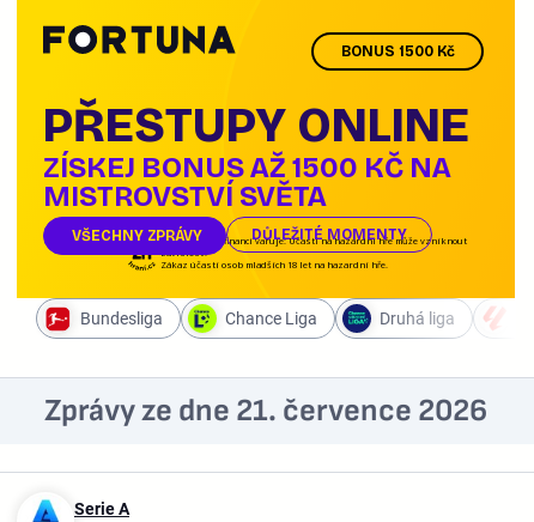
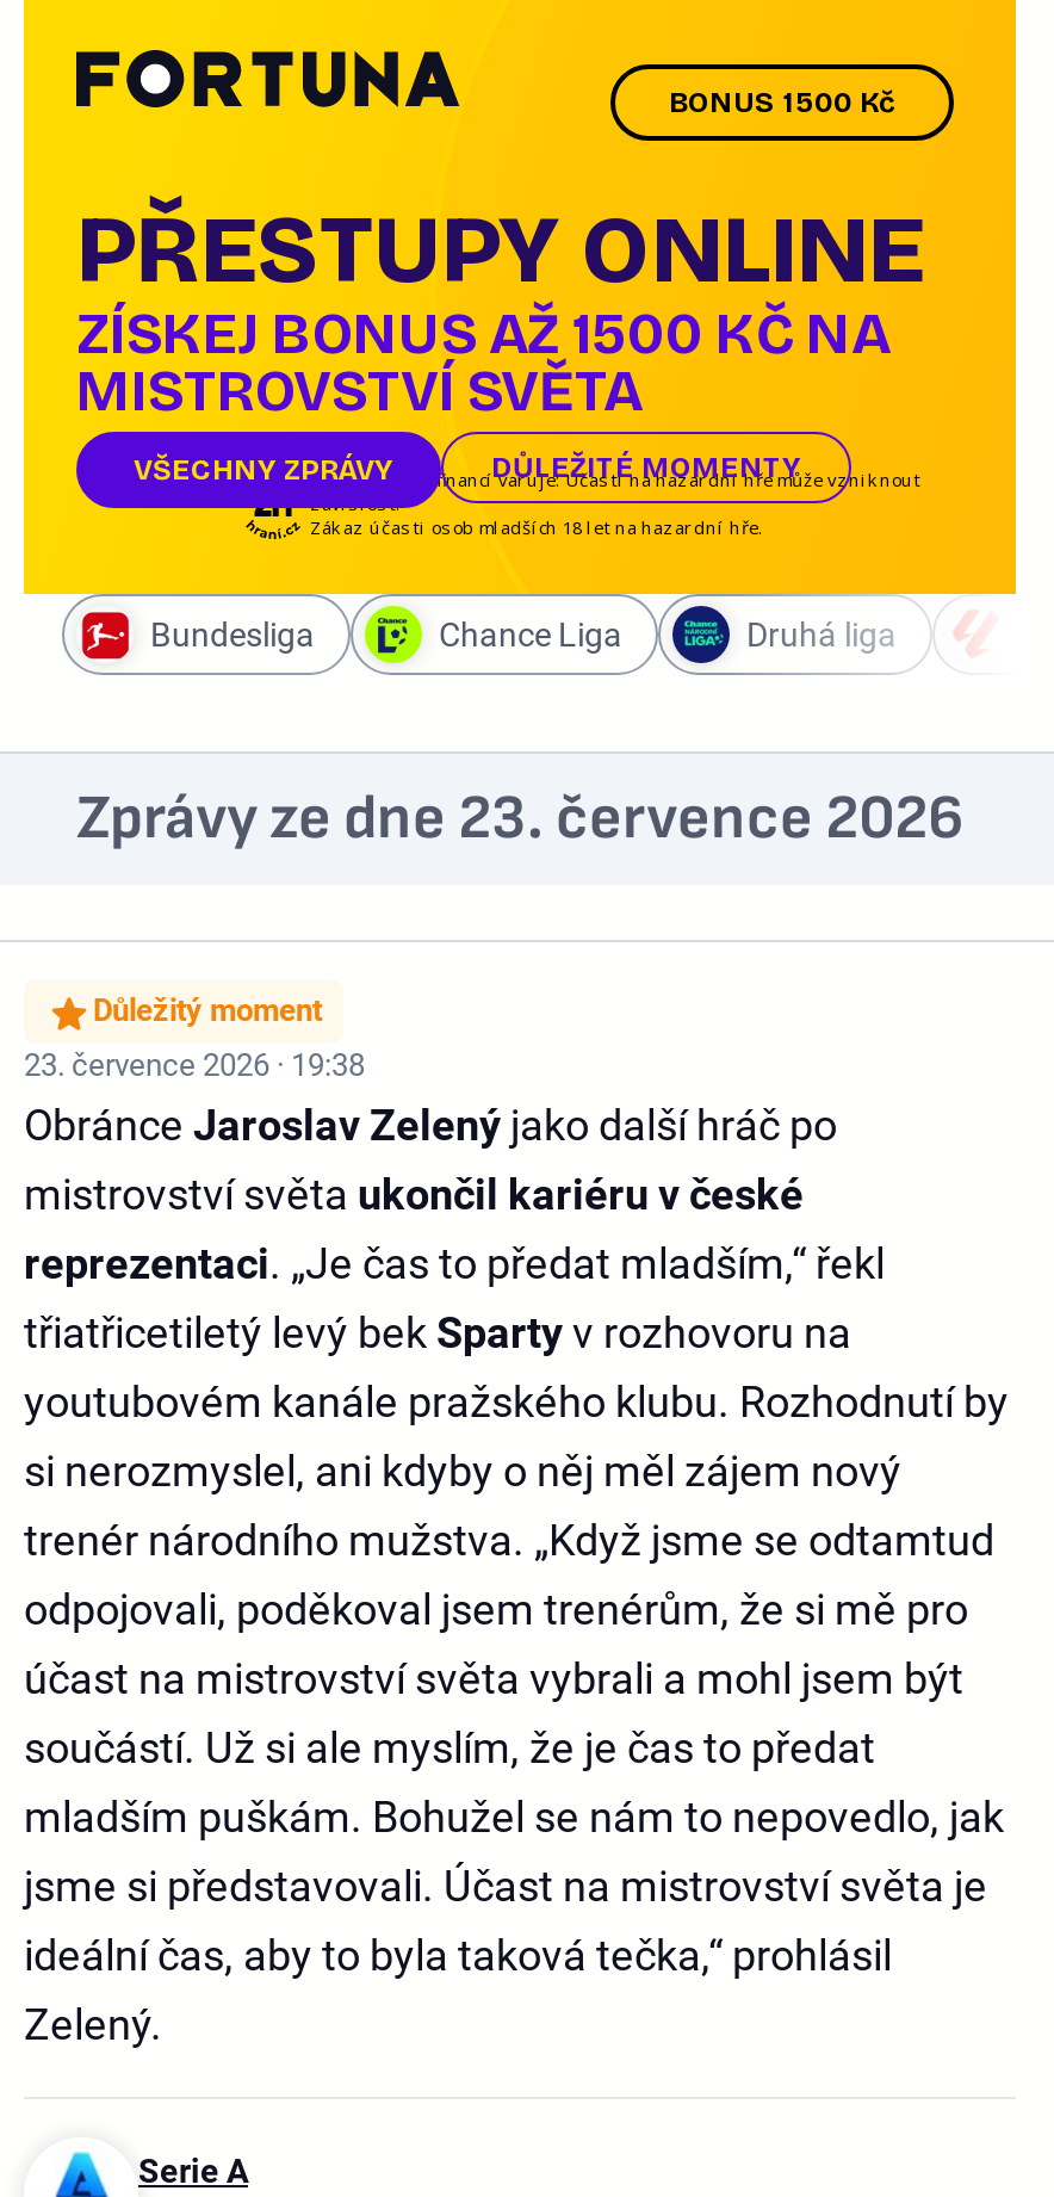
[44,392,487,429] Zprávy ze dne 21. července 2026 -> [24,781,1009,2049] Zprávy ze dne 23. července 2026 | Důležitý moment | 23. července 2026 · 19:38 | Obránce Jaroslav Zelený jako další hráč po | mistrovství světa ukončil kariéru v české | reprezentaci. „Je čas to předat mladším,“ řekl | třiatřicetiletý levý bek Sparty v rozhovoru na | youtubovém kanále pražského klubu. Rozhodnutí by | si nerozmyslel, ani kdyby o něj měl zájem nový | trenér národního mužstva. „Když jsme se odtamtud | odpojovali, poděkoval jsem trenérům, že si mě pro | účast na mistrovství světa vybrali a mohl jsem být | součástí. Už si ale myslím, že je čas to předat | mladším puškám. Bohužel se nám to nepovedlo, jak | jsme si představovali. Účast na mistrovství světa je | ideální čas, aby to byla taková tečka,“ prohlásil | Zelený.

